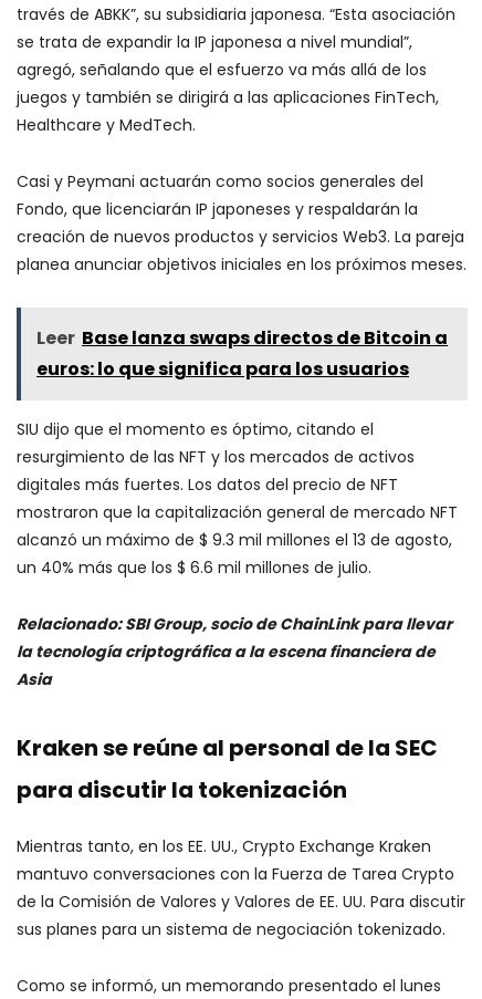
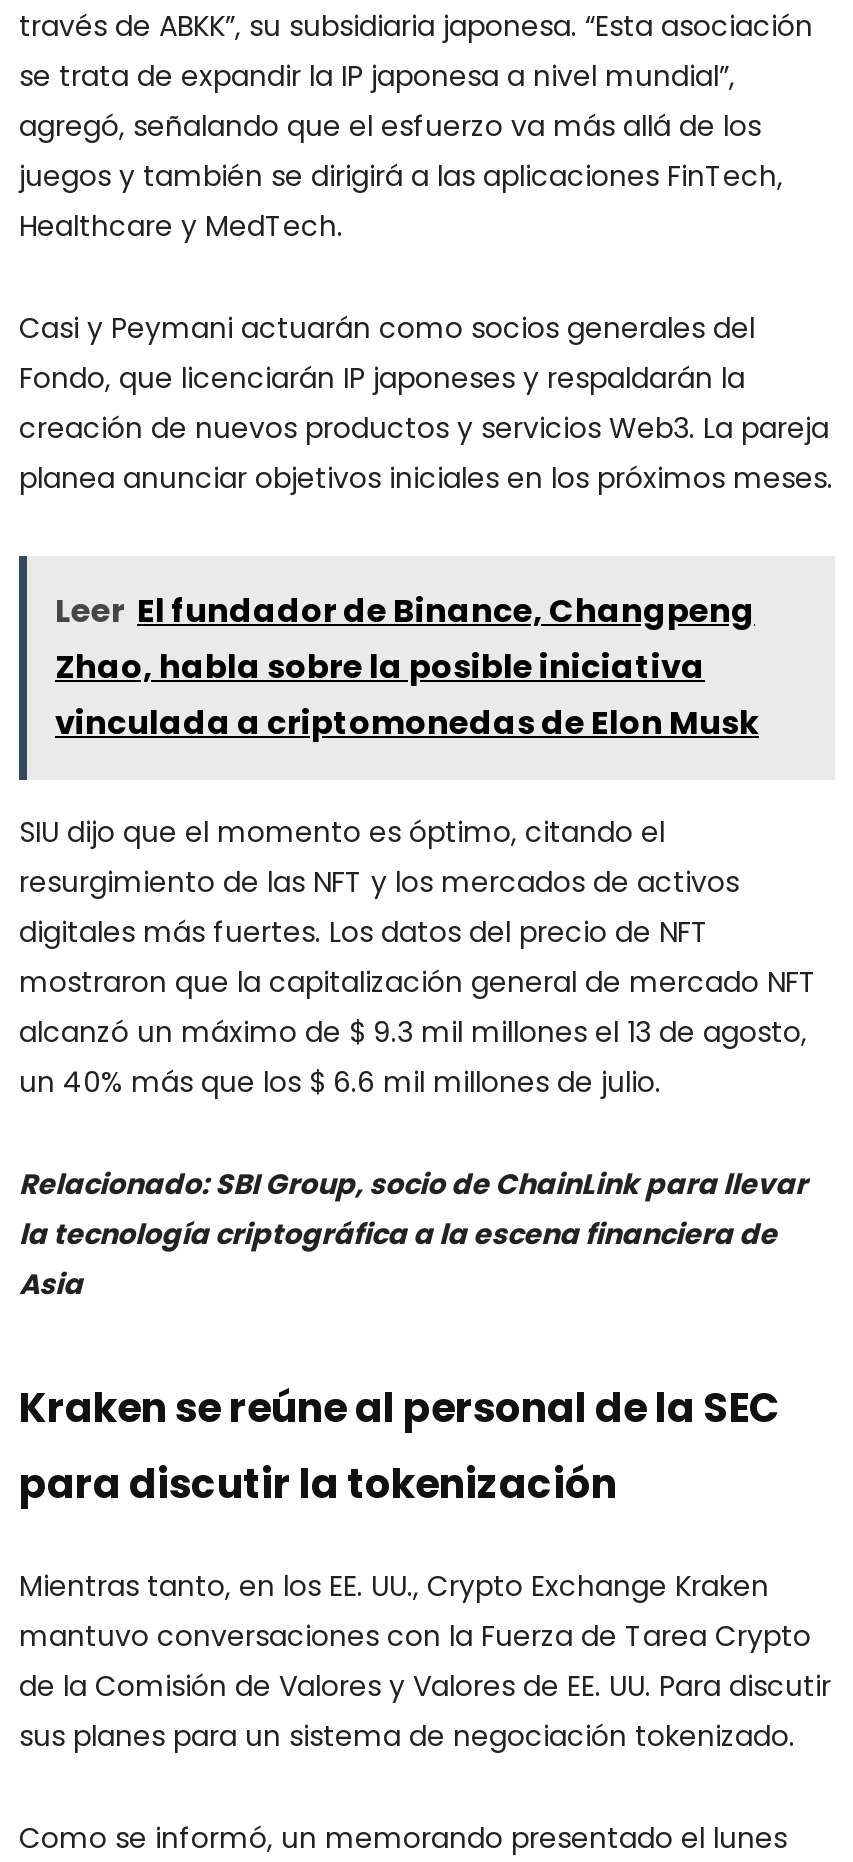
[36,325,448,381] Leer Base lanza swaps directos de Bitcoin a | euros: lo que significa para los usuarios -> [55,588,759,746] Leer El fundador de Binance, Changpeng | Zhao, habla sobre la posible iniciativa | vinculada a criptomonedas de Elon Musk

